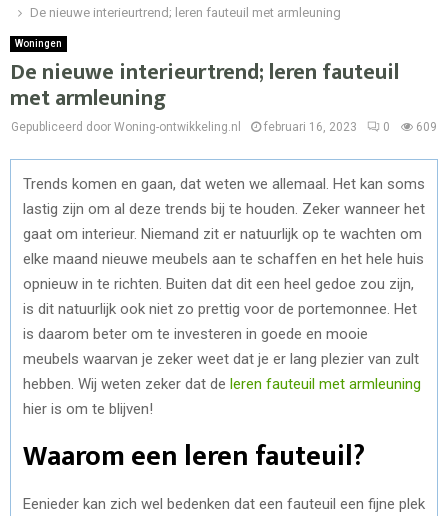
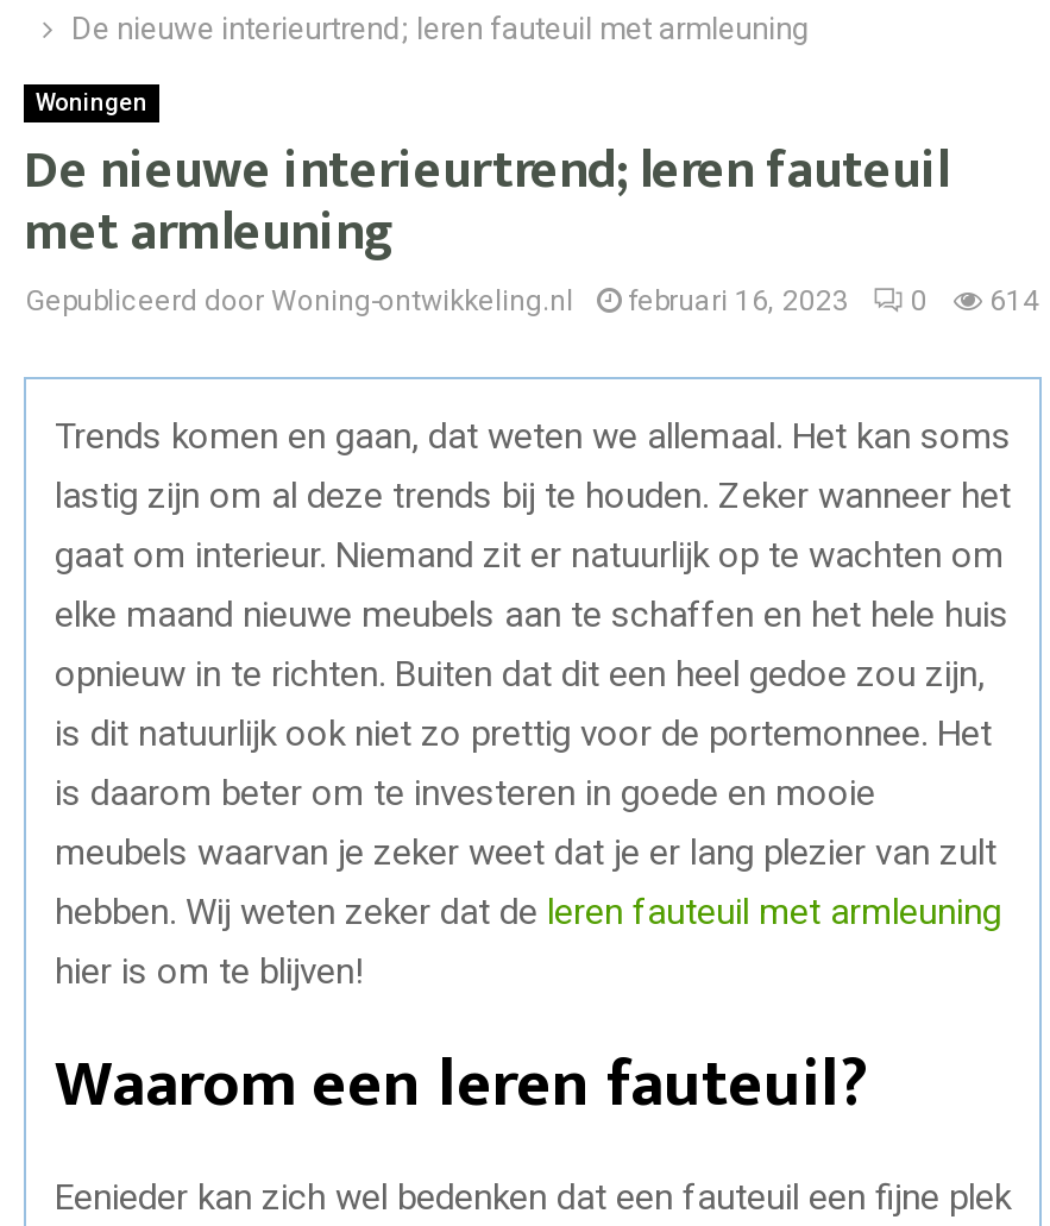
[11,120,437,134] Gepubliceerd door Woning-ontwikkeling.nl februari 16, 2023 0 609 -> [26,284,1039,317] Gepubliceerd door Woning-ontwikkeling.nl februari 16, 2023 0 614

